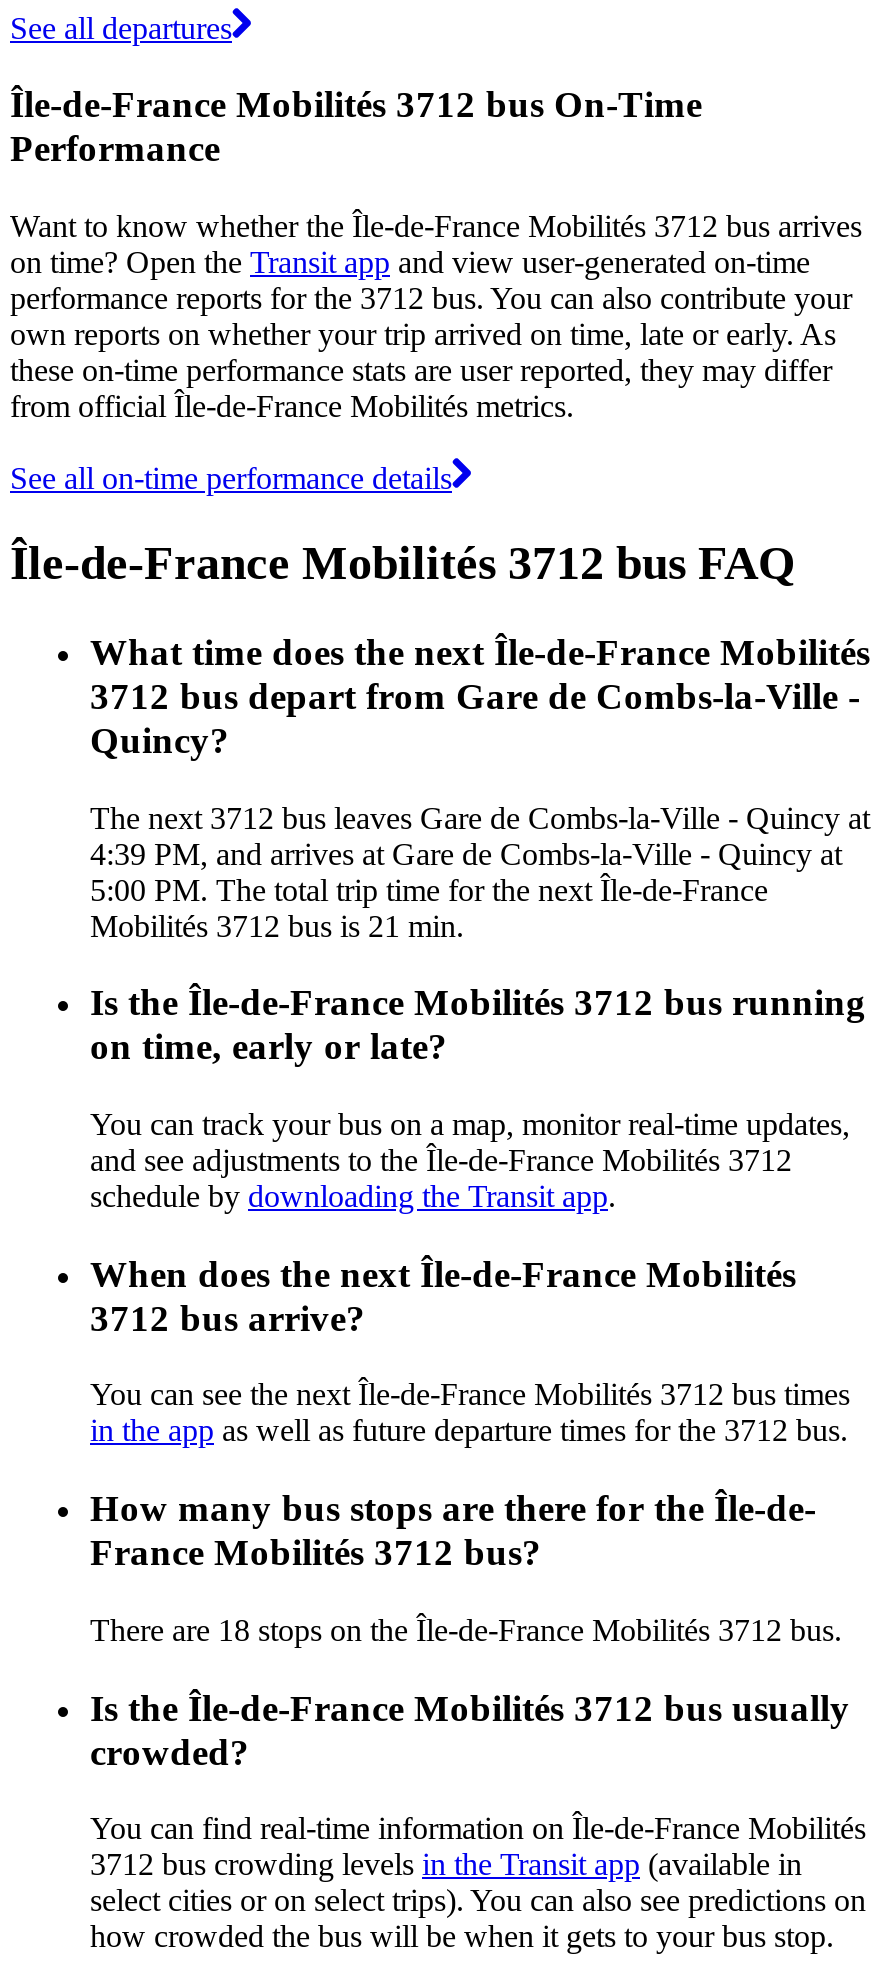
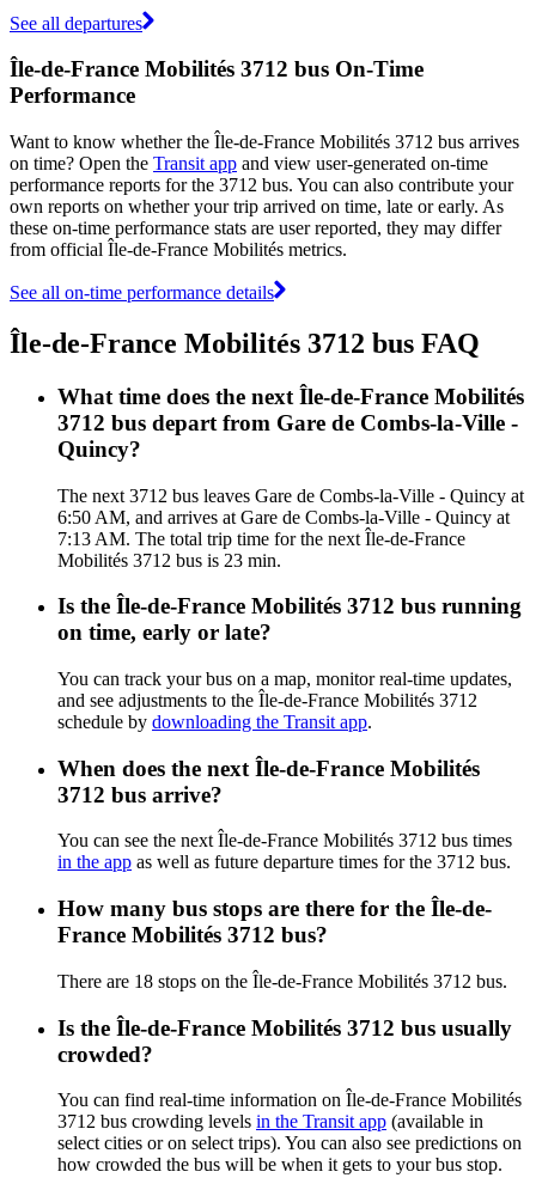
[90,836,842,870] 4:39 PM, and arrives at Gare de Combs-la-Ville - Quincy at -> [57,506,510,527] 6:50 AM, and arrives at Gare de Combs-la-Ville - Quincy at
[90,872,768,906] 5:00 PM. The total trip time for the next Île-de-France -> [57,528,465,548] 7:13 AM. The total trip time for the next Île-de-France
[90,908,464,942] Mobilités 3712 bus is 21 min. -> [57,550,281,570] Mobilités 3712 bus is 23 min.

